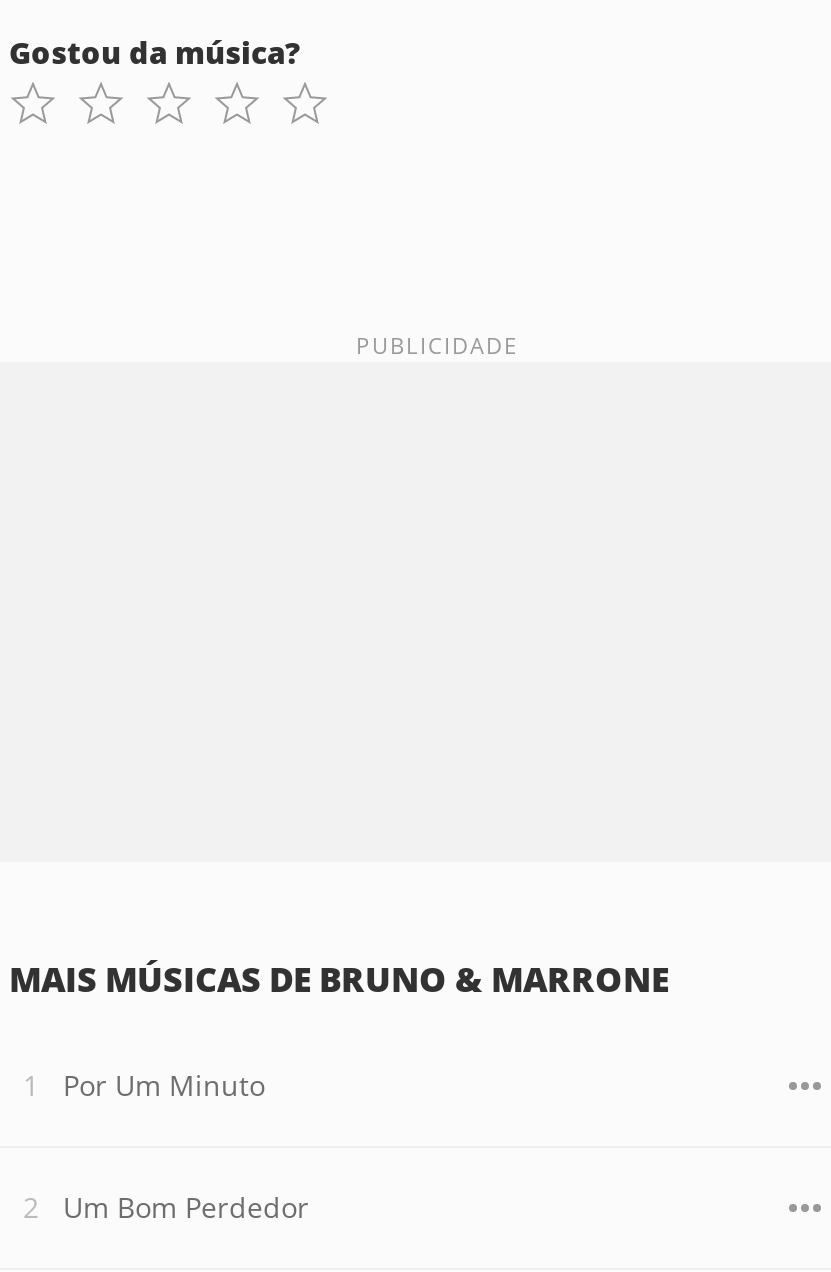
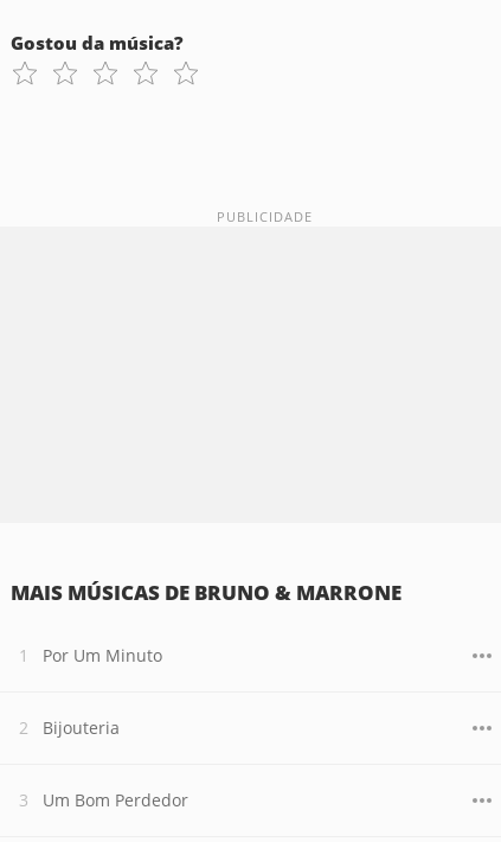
none -> [43,716,120,739] Bijouteria

